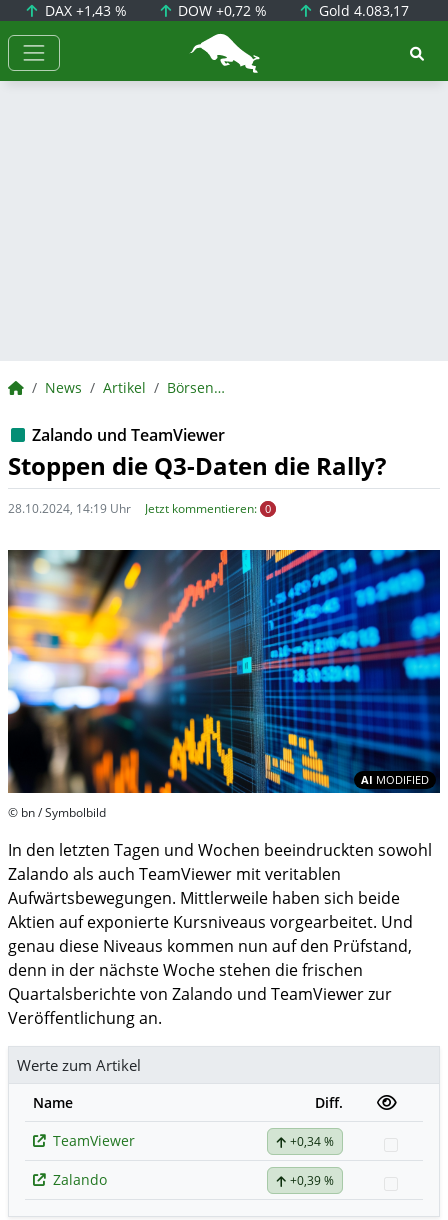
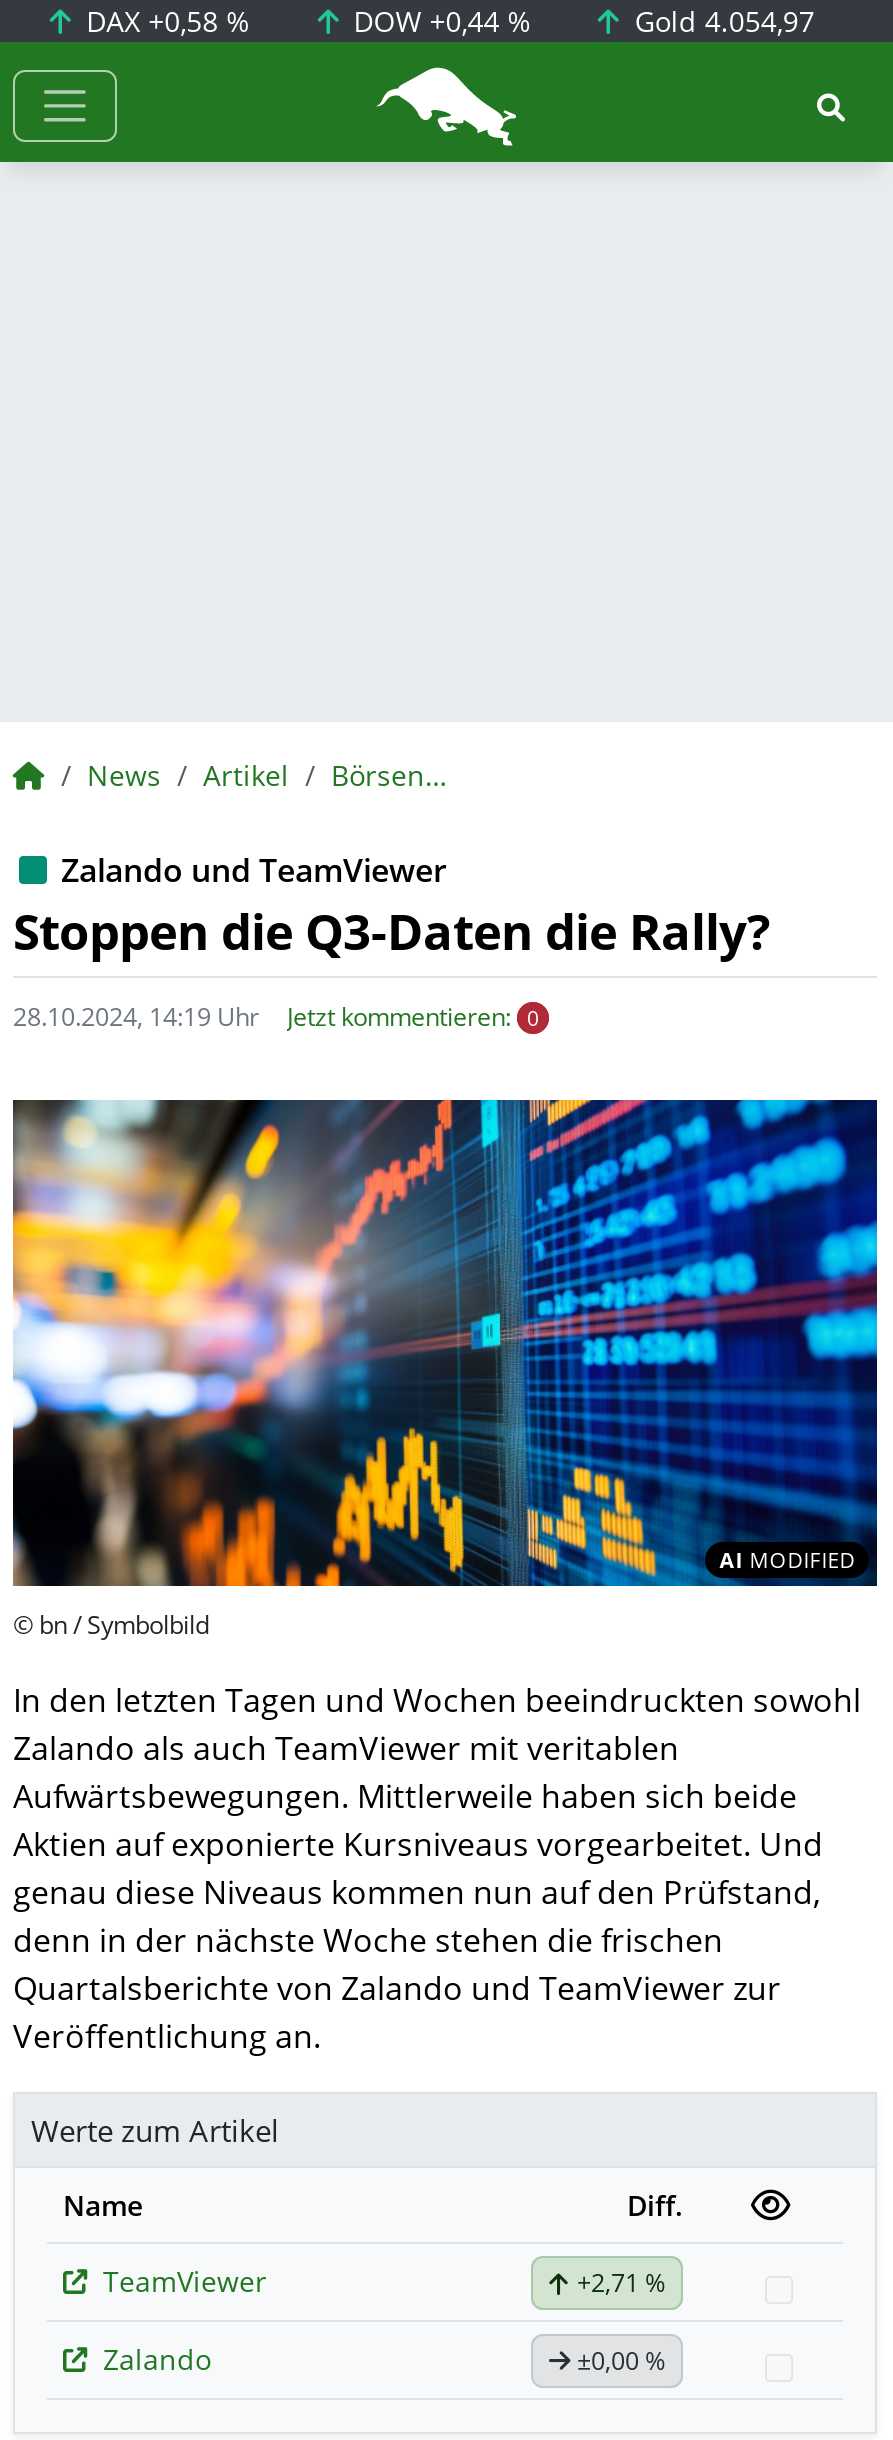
[41,1,127,20] DAX +1,43 % -> [78,2,250,40] DAX +0,58 %
[174,1,267,20] DOW +0,72 % -> [345,2,531,40] DOW +0,44 %
[315,1,409,20] Gold 4.083,17 -> [627,2,815,40] Gold 4.054,97
[290,1133,334,1150] +0,34 % -> [577,2266,665,2300] +2,71 %
[290,1172,334,1189] +0,39 % -> [577,2344,665,2378] ±0,00 %

